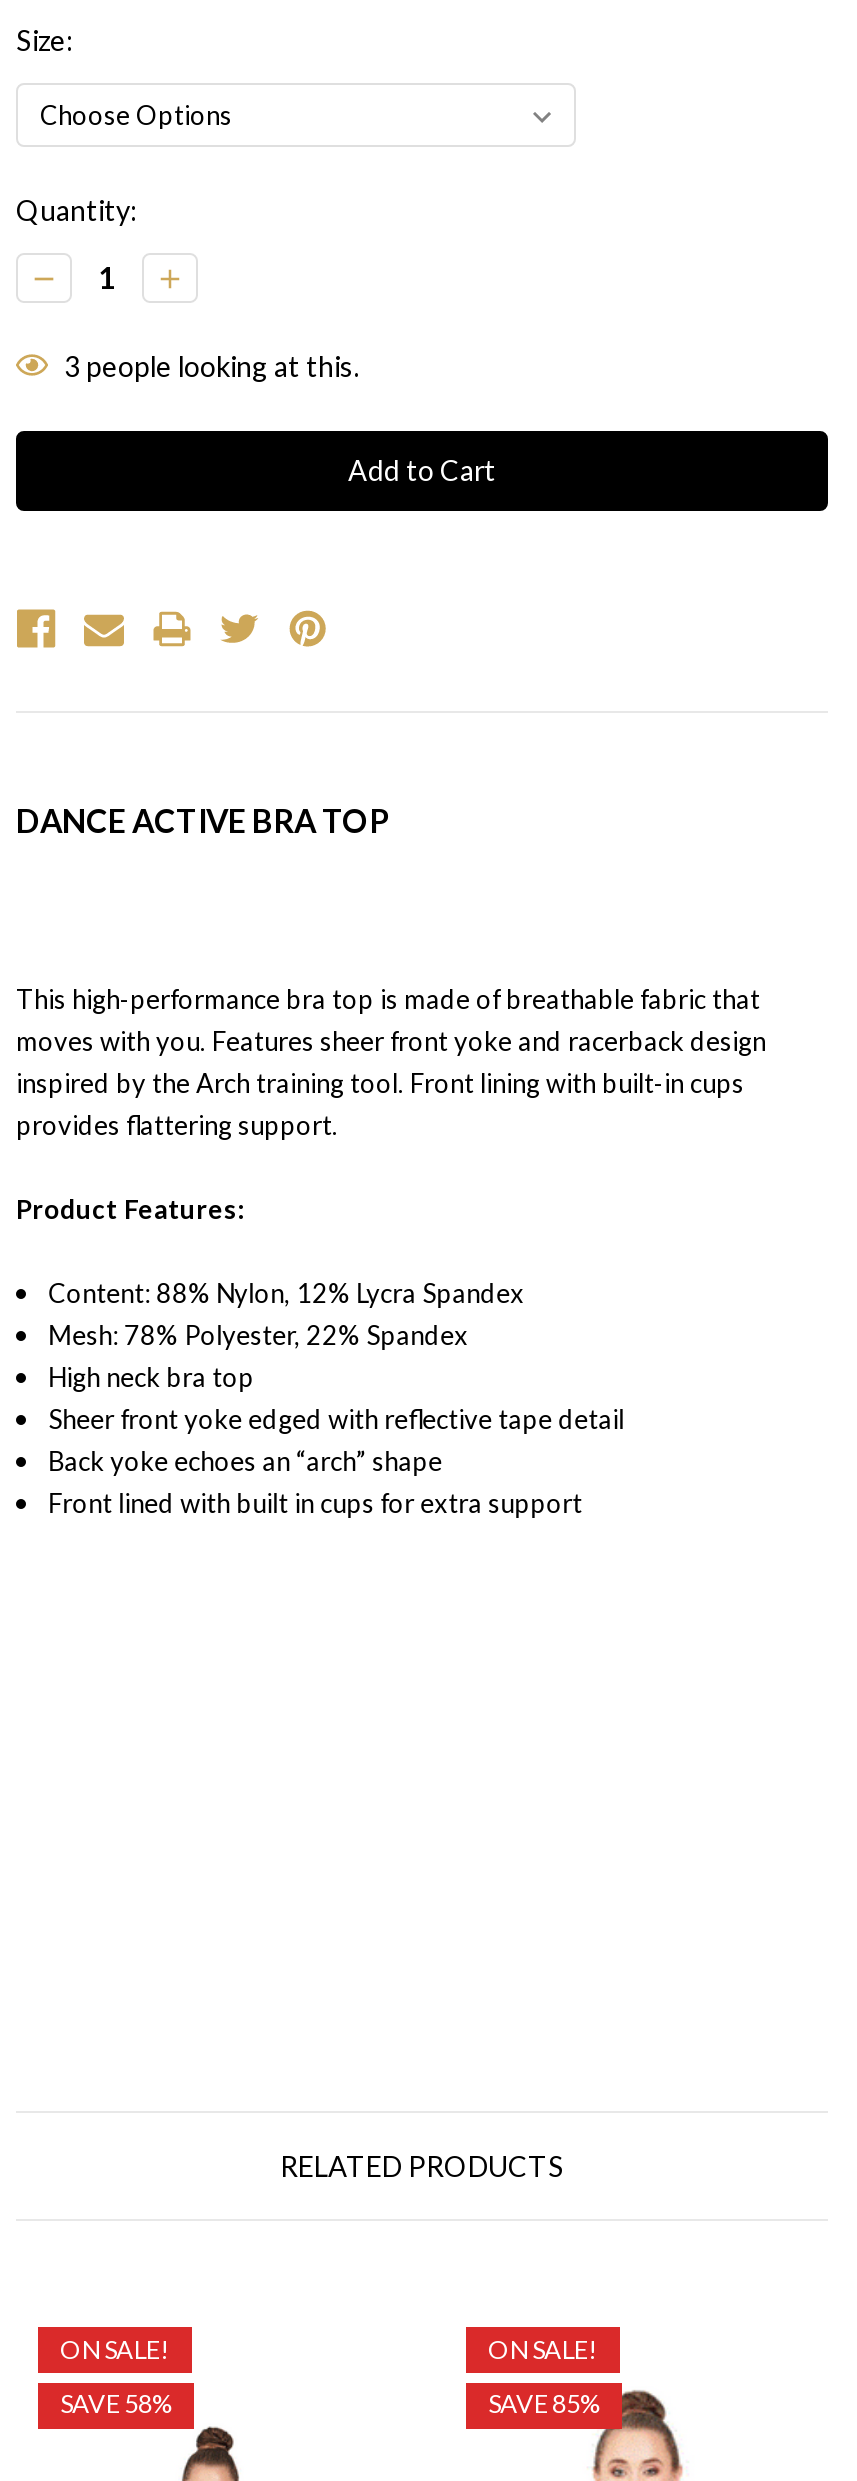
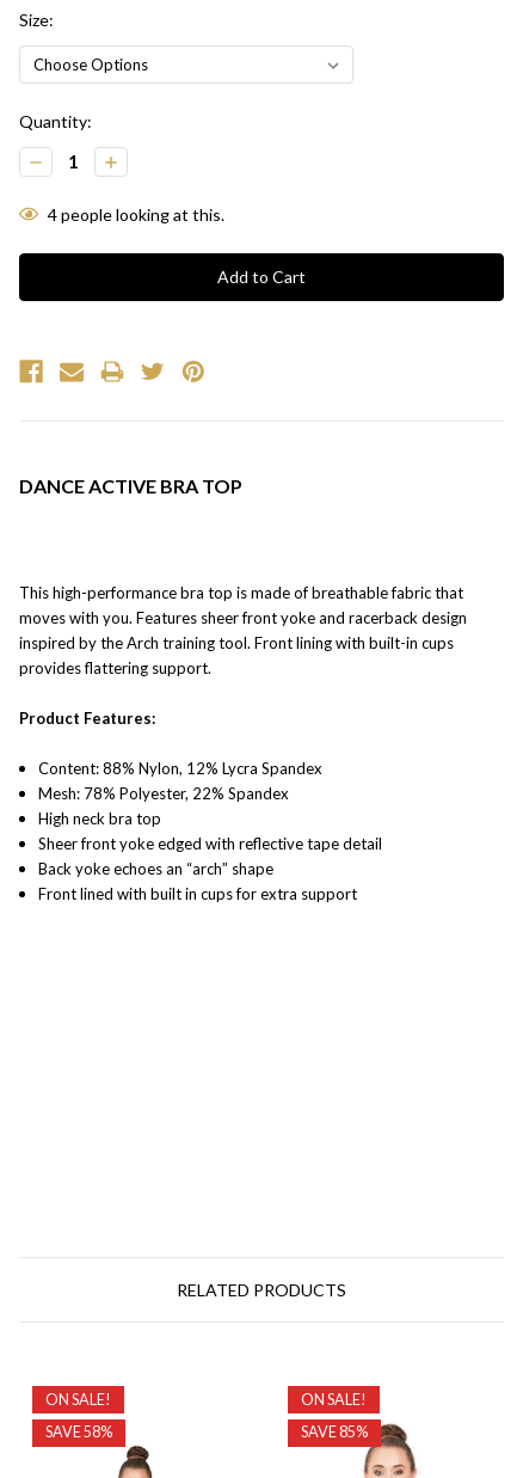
[64,348,360,382] 3 people looking at this. -> [48,204,224,224] 4 people looking at this.

